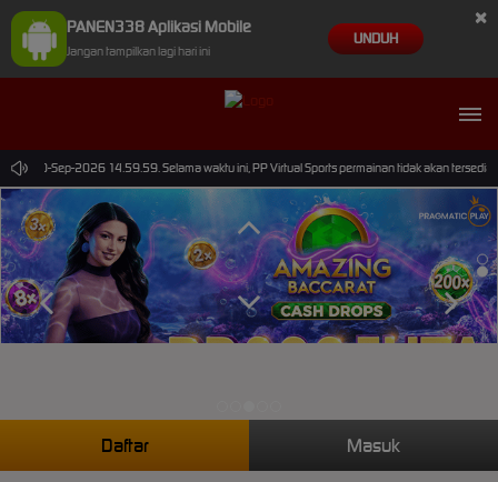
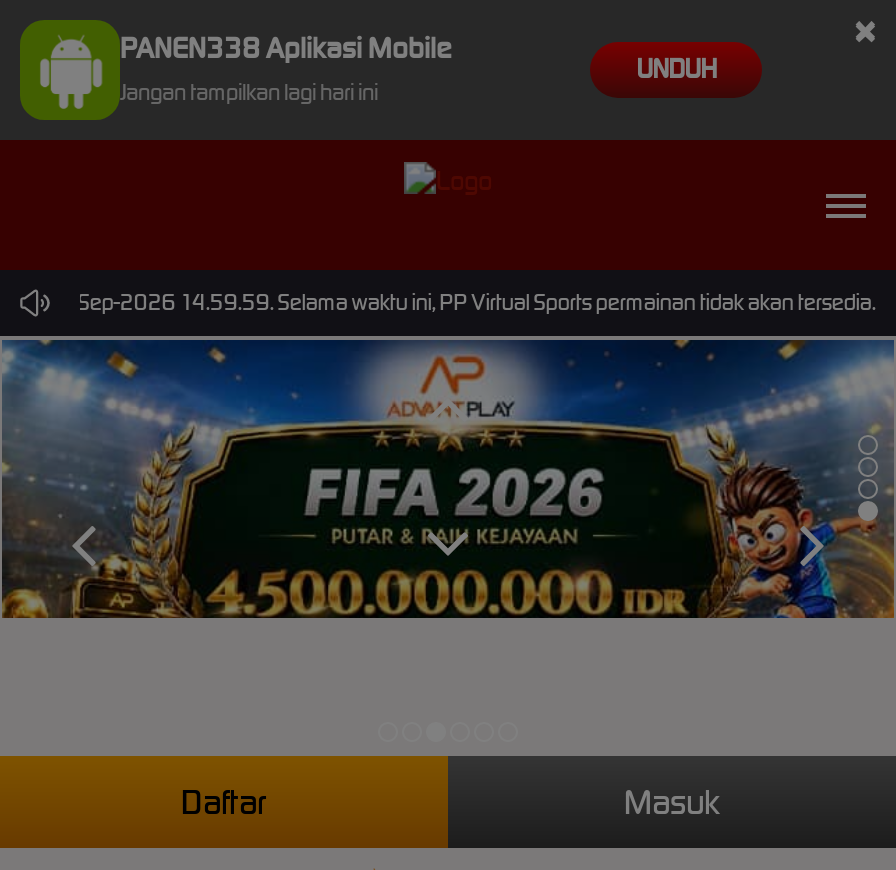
[3,188,495,344] [image] -> [6,338,890,620] [image]

